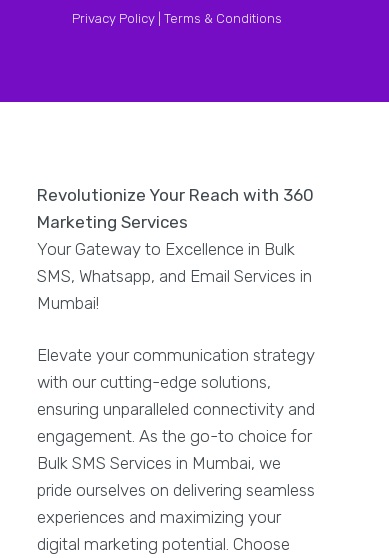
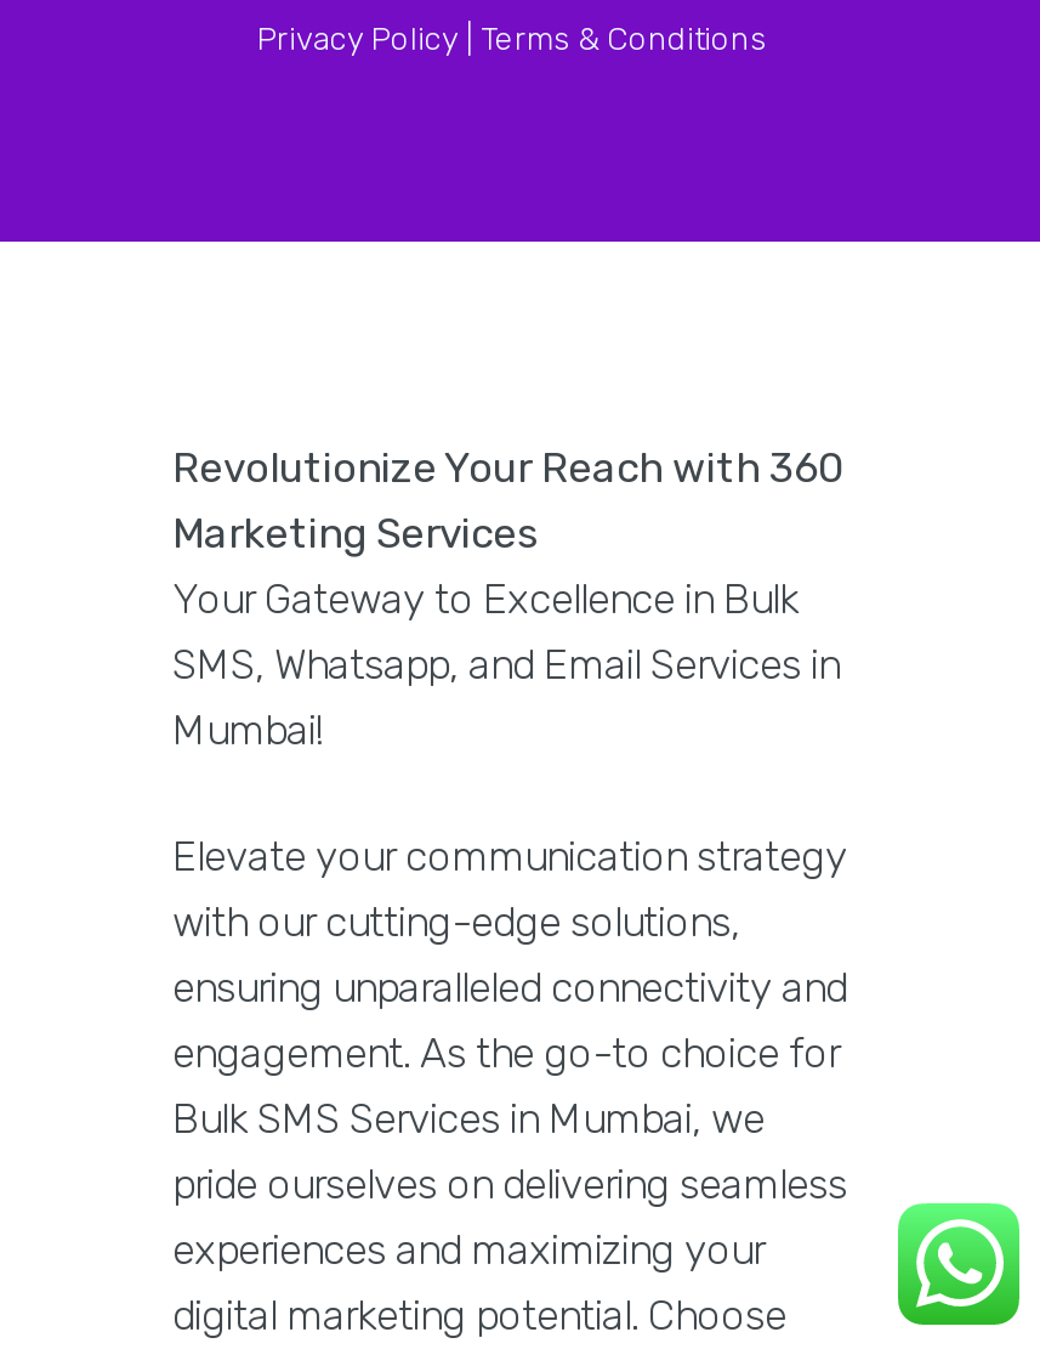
none -> [896,1201,1022,1327] [image]

